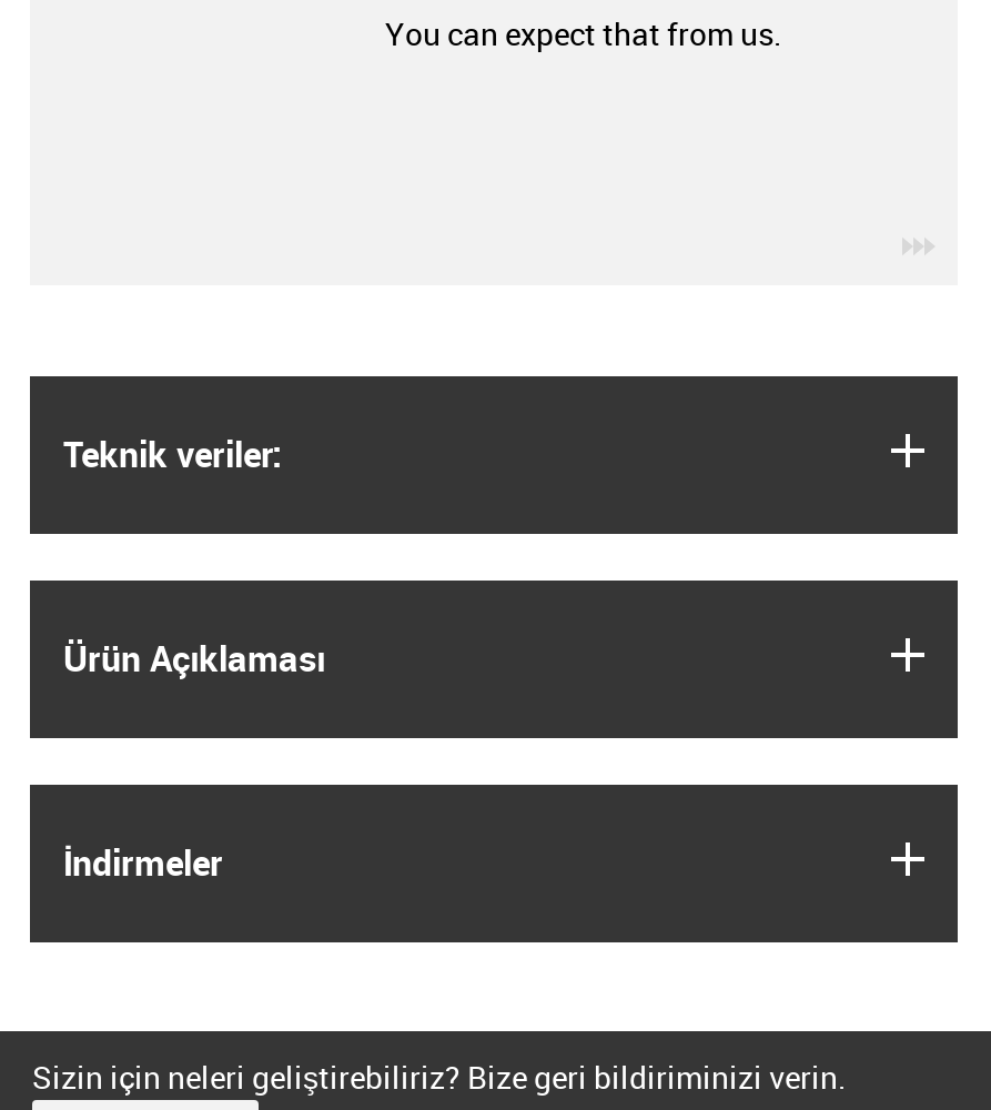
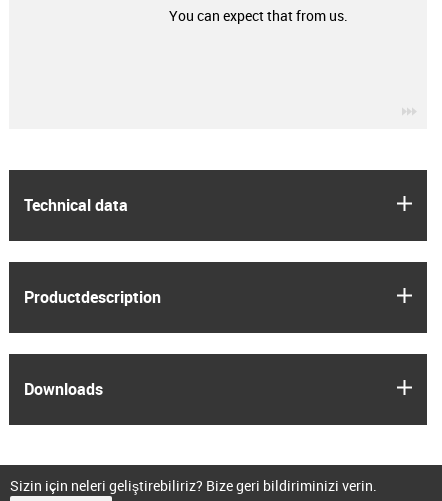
[63,428,283,477] Teknik veriler: -> [24,193,128,215] Technical data
[63,633,325,682] Ürün Açıklaması -> [24,285,161,307] Productdescription
[63,837,223,886] İndirmeler -> [24,377,103,399] Downloads

